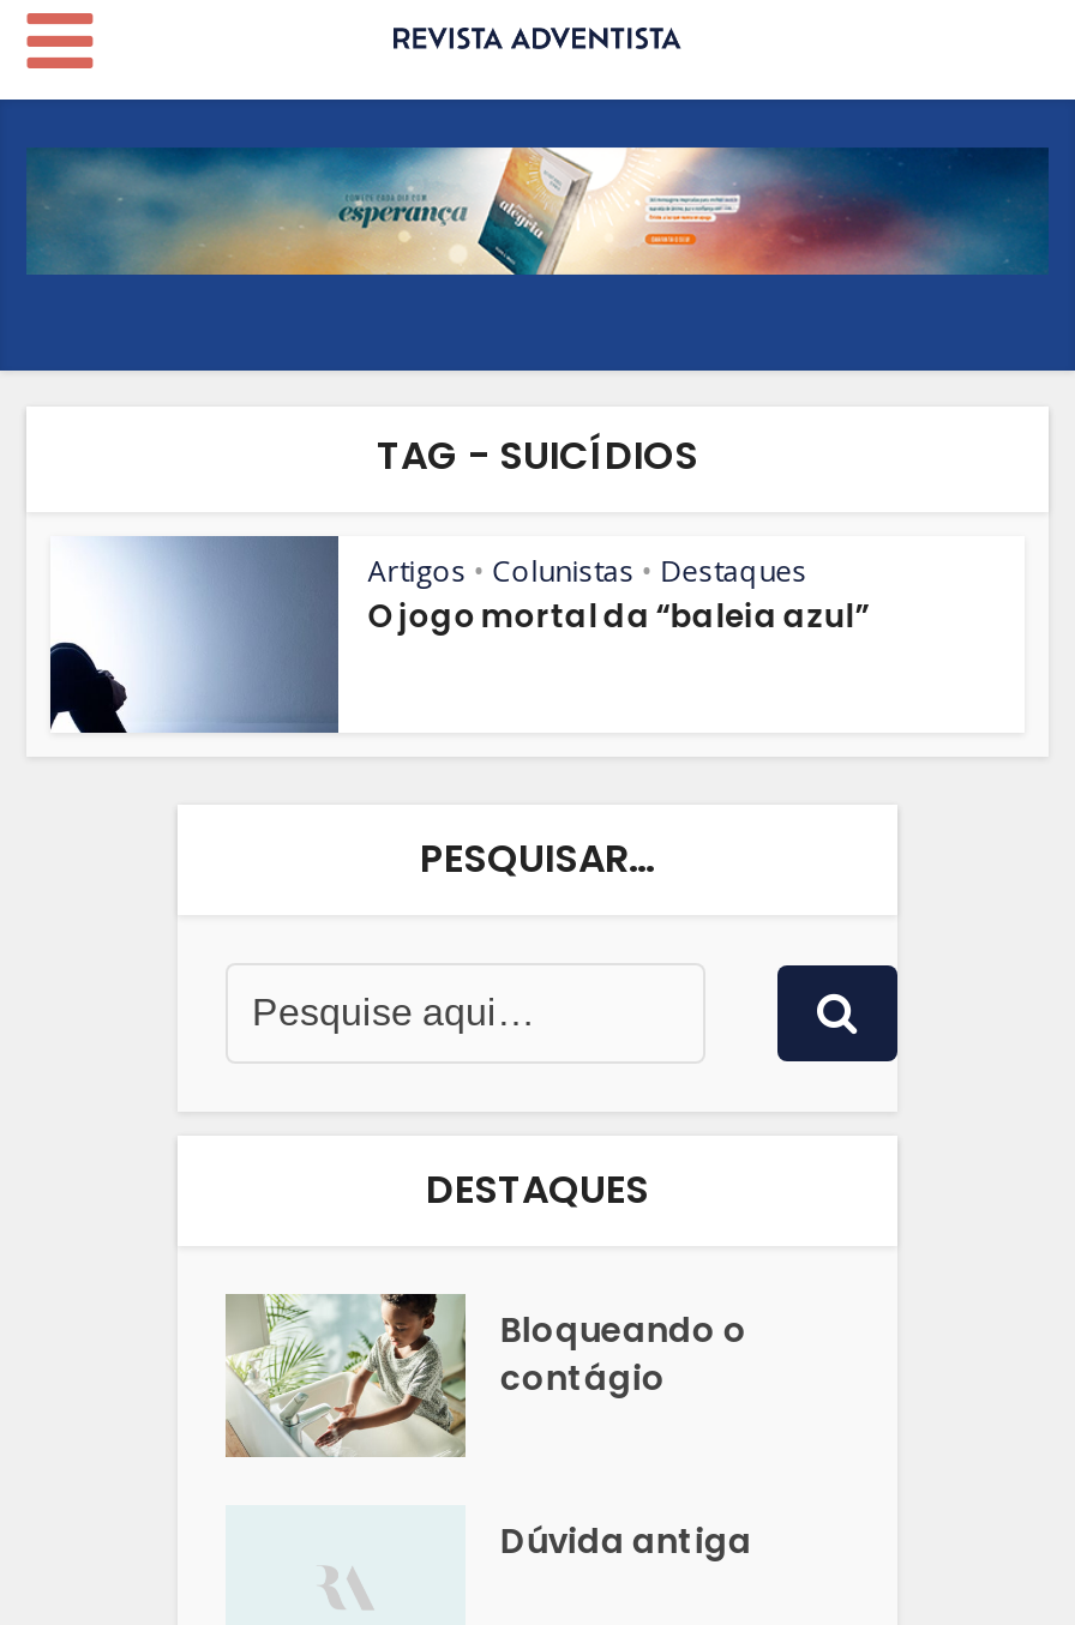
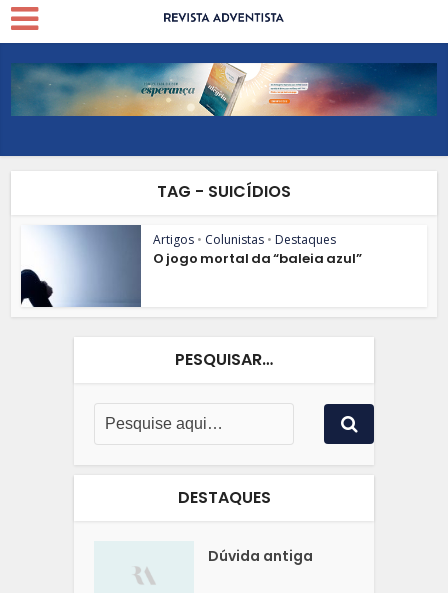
[223,1292,747,1460] [image] | Bloqueando o | contágio -> none

